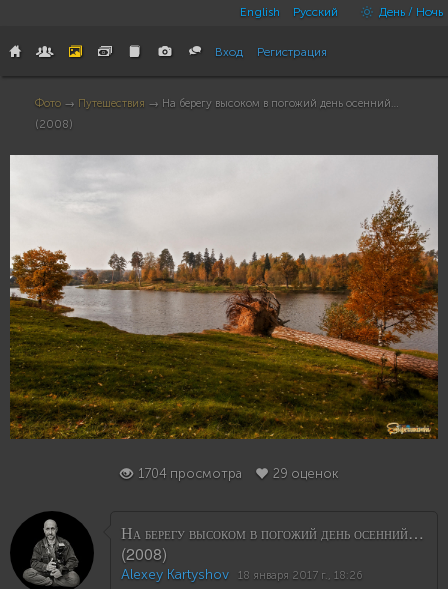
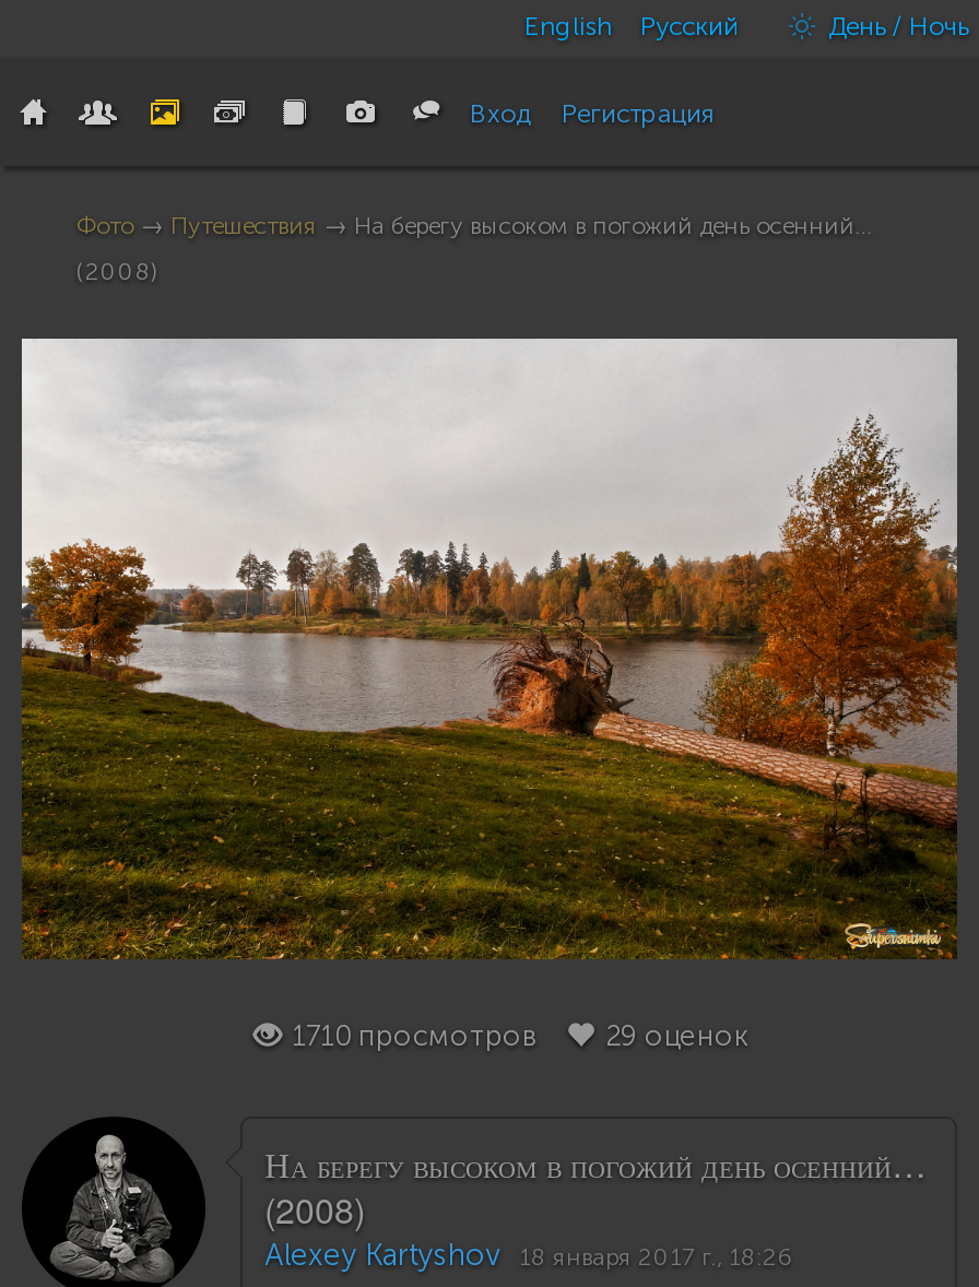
[138,466,338,481] 1704 просмотра 29 оценок -> [293,1019,747,1052] 1710 просмотров 29 оценок

